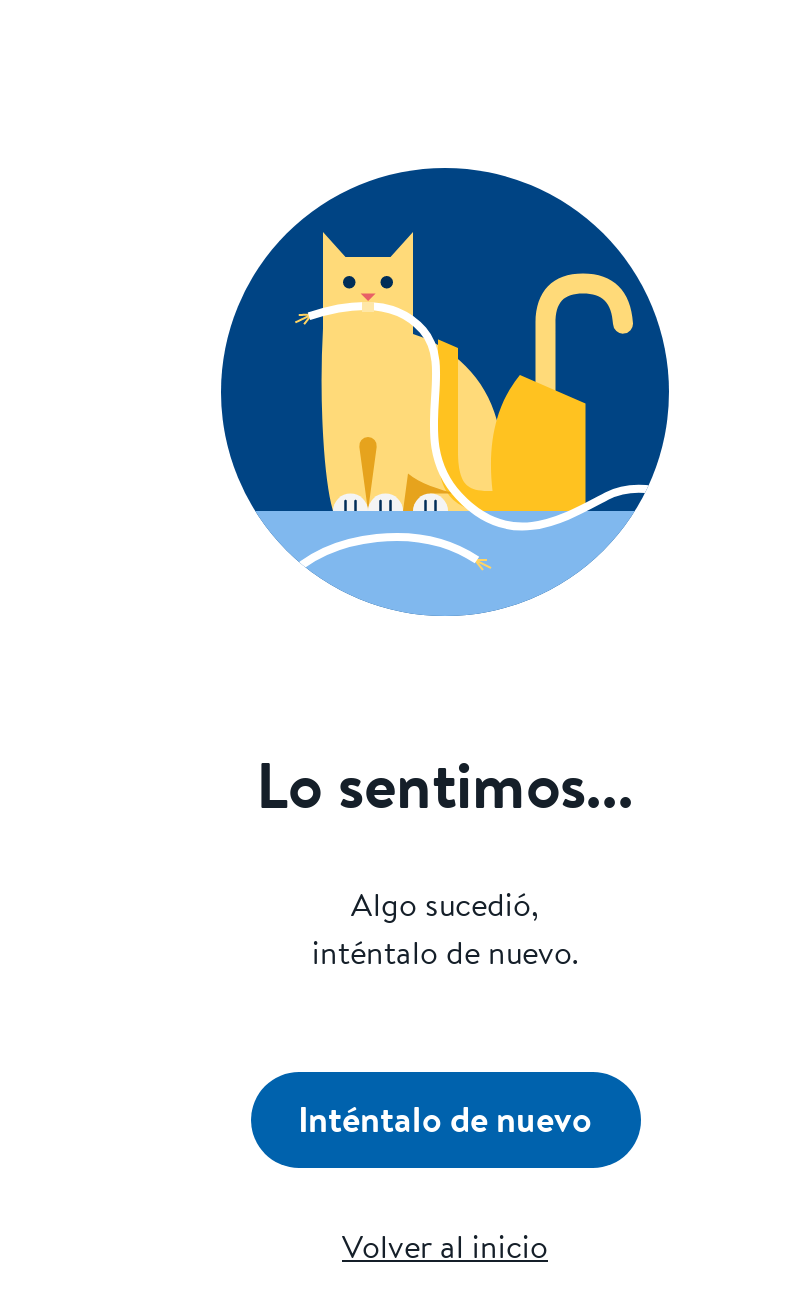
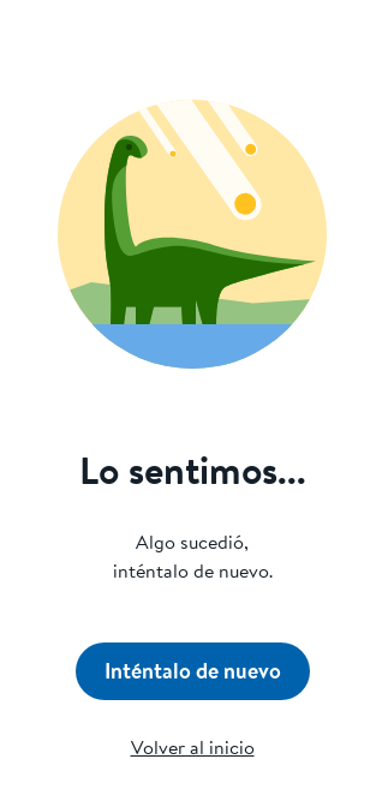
[219,166,671,572] [image] -> [58,100,327,341] [image]

